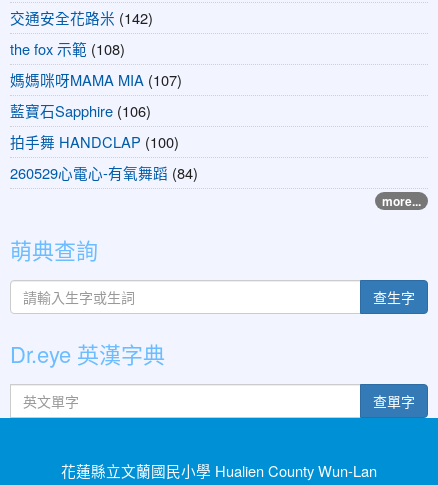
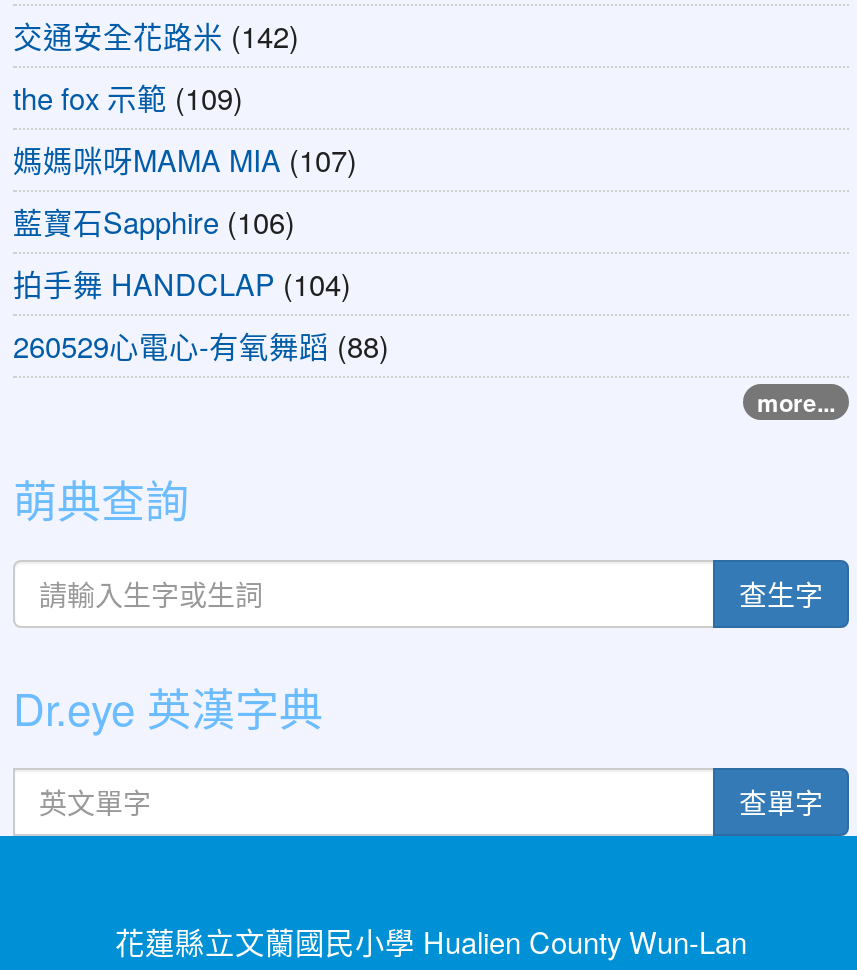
[10,38,125,59] the fox 示範(108) -> [13,76,243,118] the fox 示範(109)
[10,131,179,152] 拍手舞 HANDCLAP (100) -> [13,262,351,304] 拍手舞 HANDCLAP (104)
[10,162,198,183] 260529心電心-有氧舞蹈(84) -> [13,324,389,366] 260529心電心-有氧舞蹈(88)

